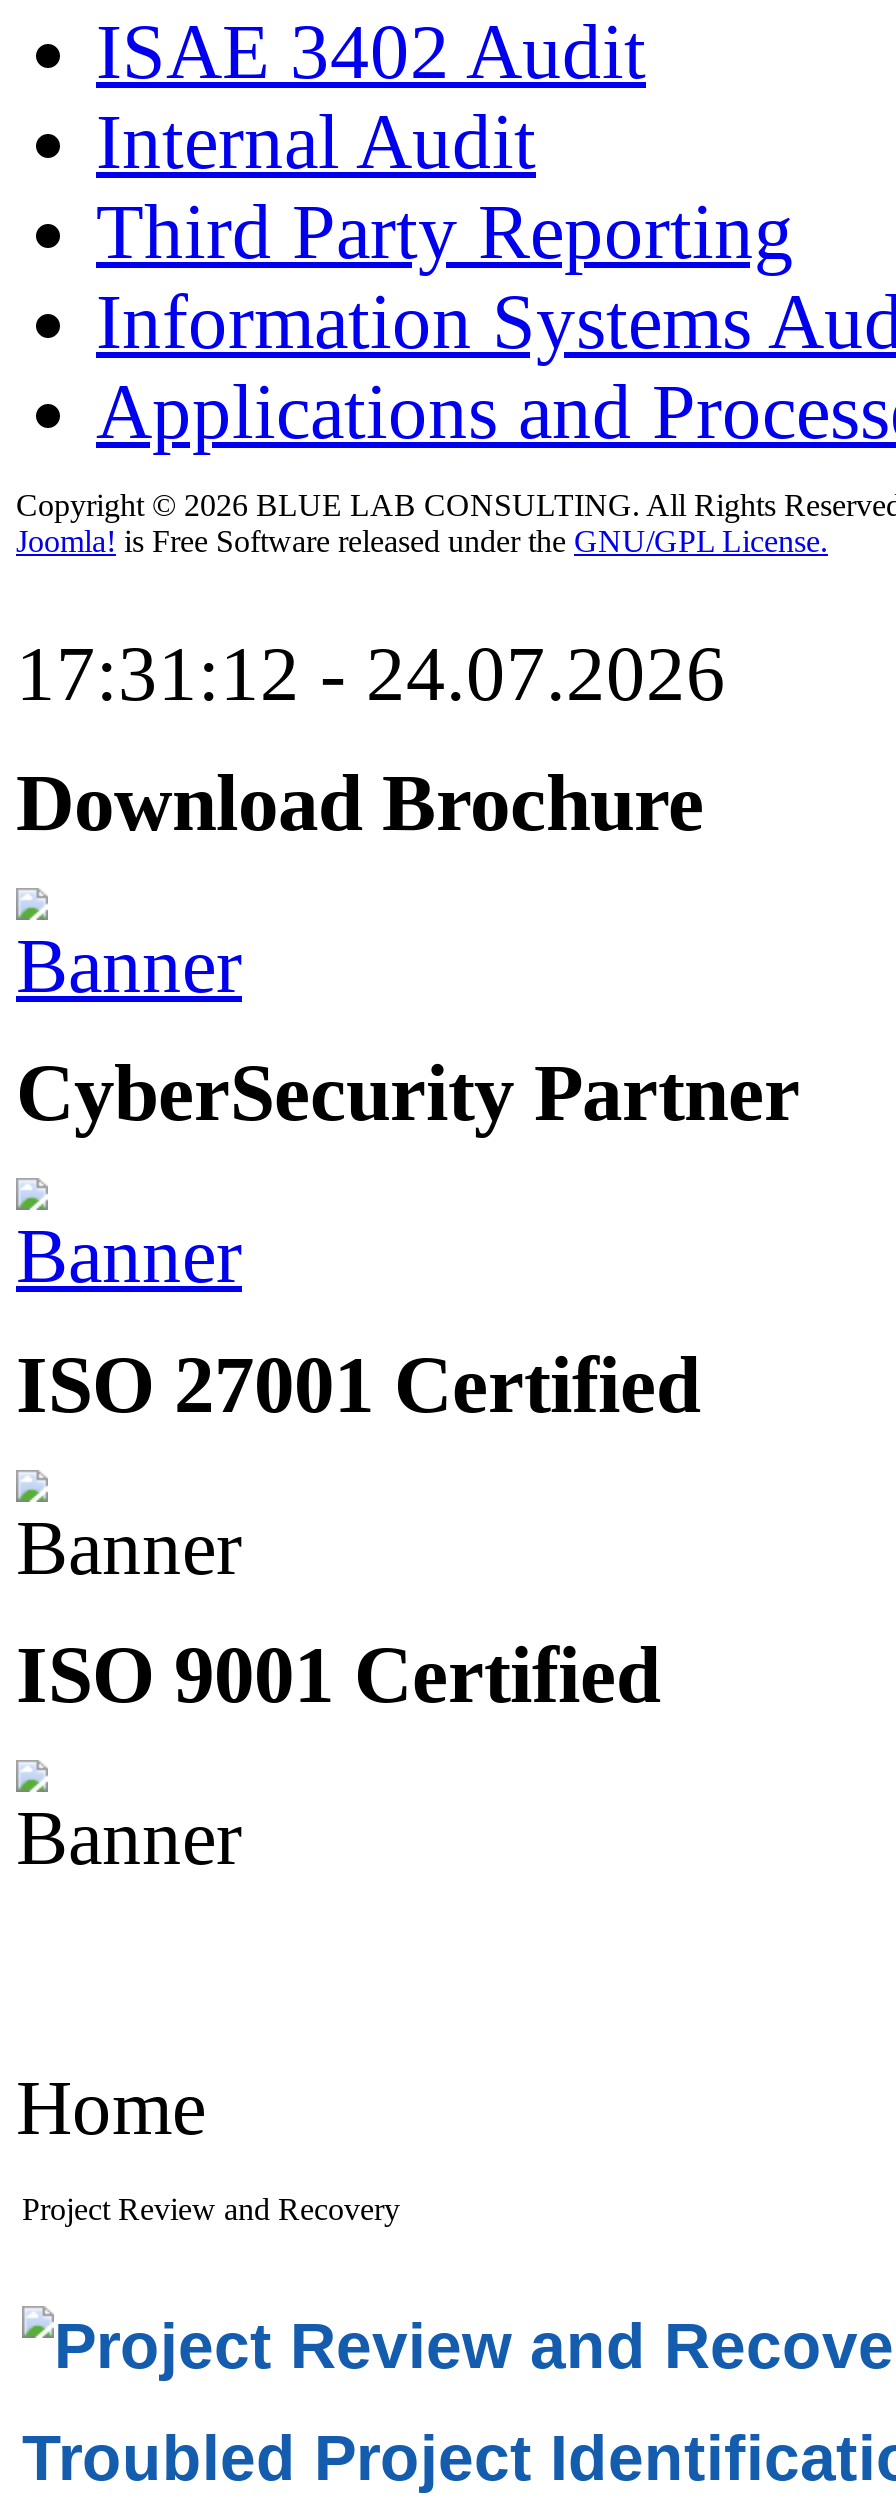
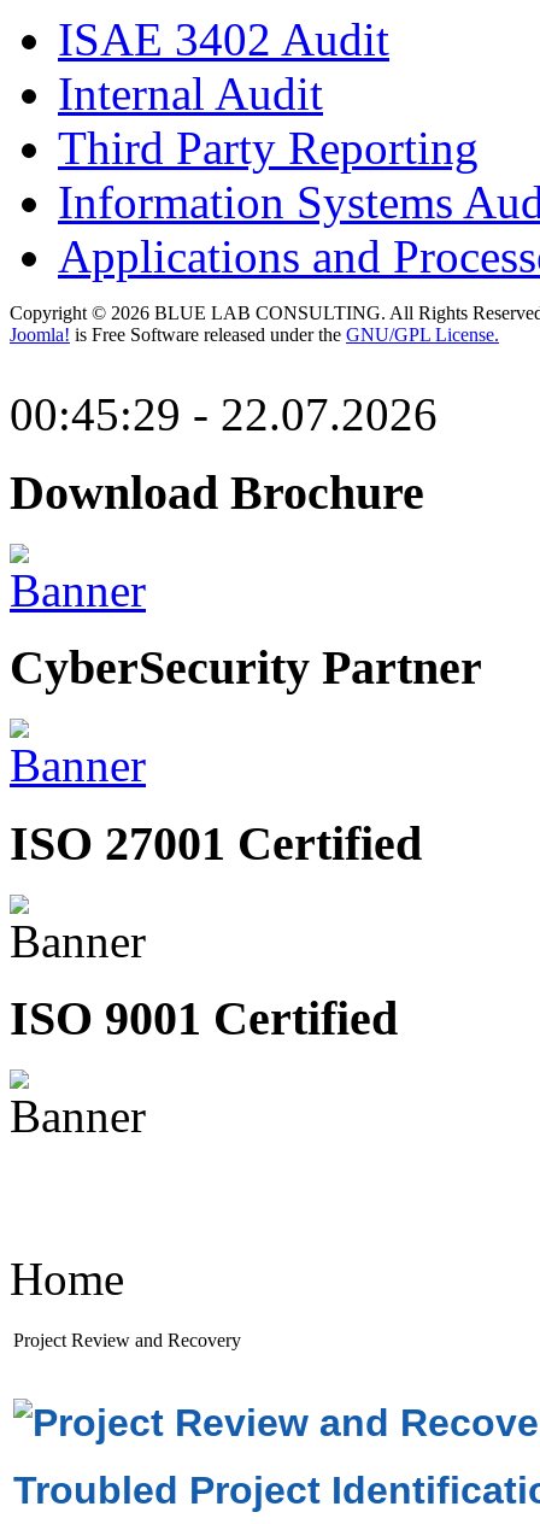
[16,631,726,717] 17:31:12 - 24.07.2026 -> [10,389,438,440] 00:45:29 - 22.07.2026

